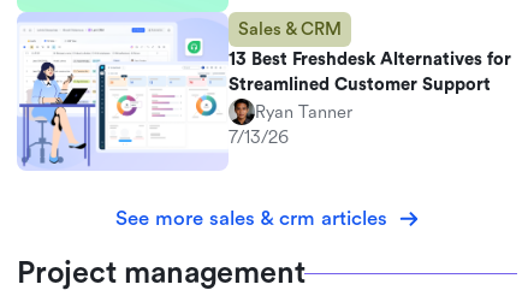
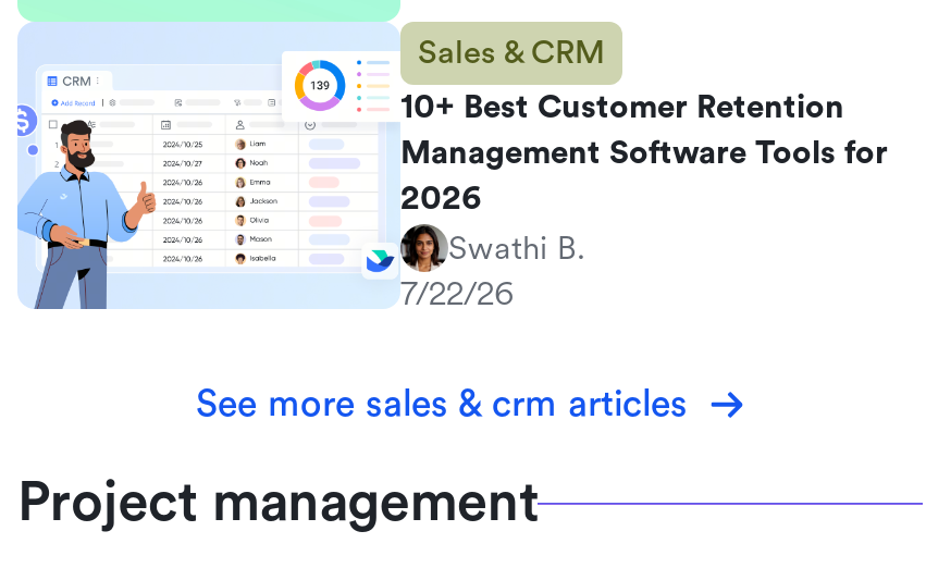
[18,18,511,171] [image] | 13 Best Freshdesk Alternatives for | Streamlined Customer Support | Ryan Tanner | 7/13/26 -> [17,35,888,313] [image] | 10+ Best Customer Retention | Management Software Tools for | 2026 | Swathi B. | 7/22/26

